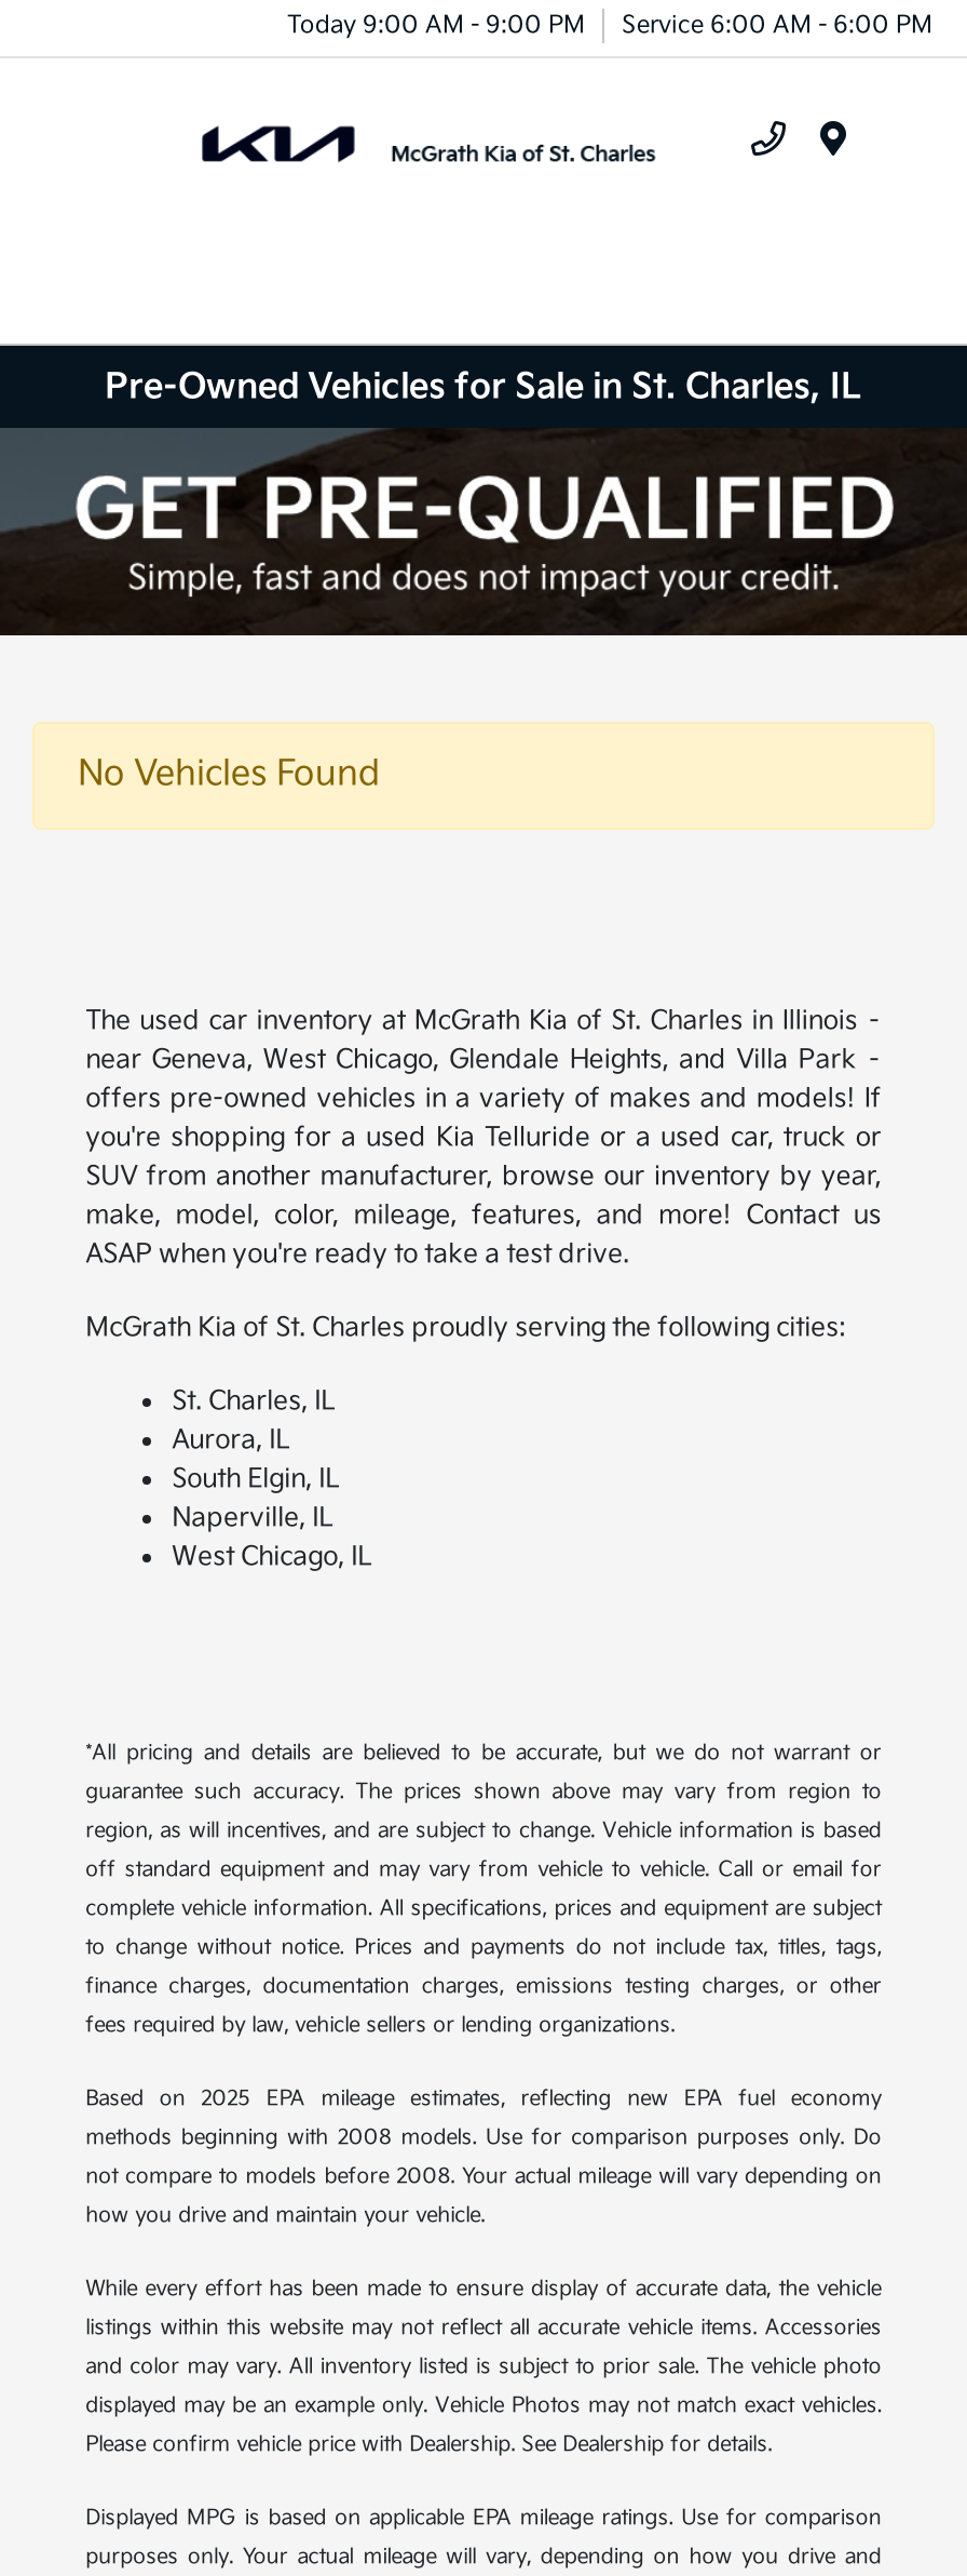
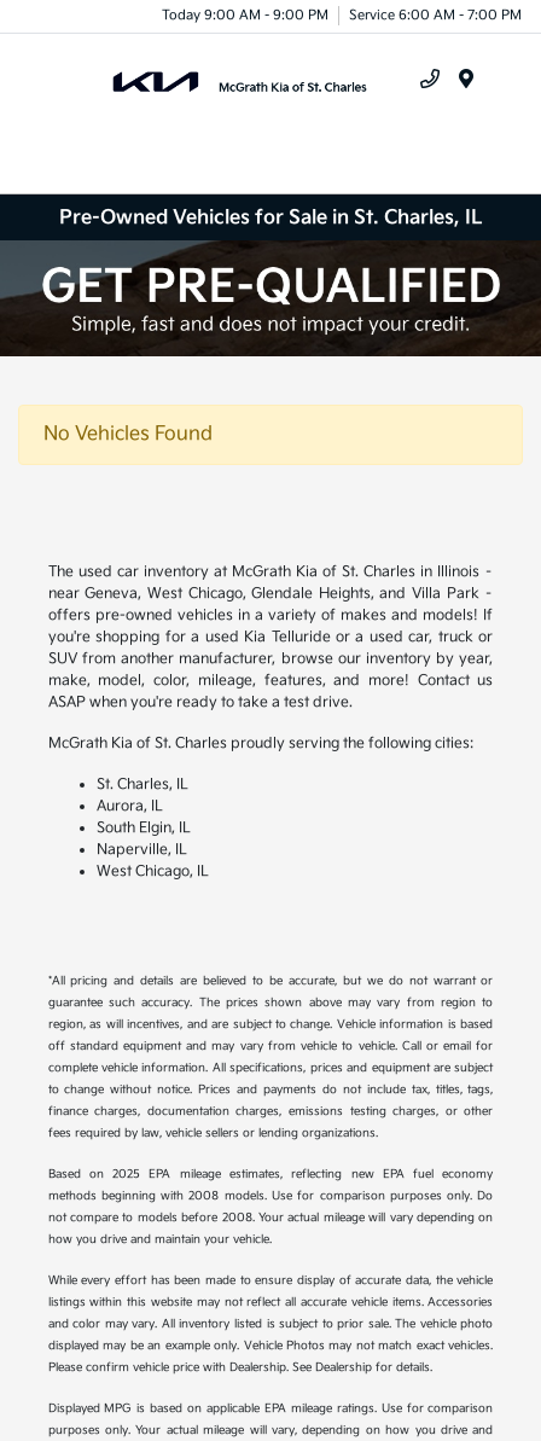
[287,10,932,38] Today 9:00 AM - 9:00 PM Service 6:00 AM - 6:00 PM -> [162,7,522,22] Today 9:00 AM - 9:00 PM Service 6:00 AM - 7:00 PM

